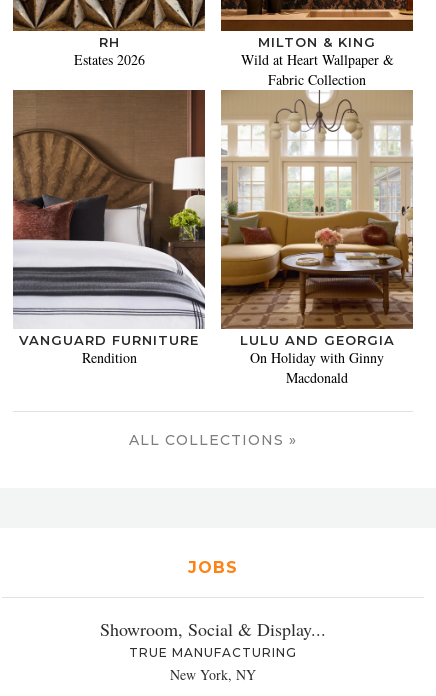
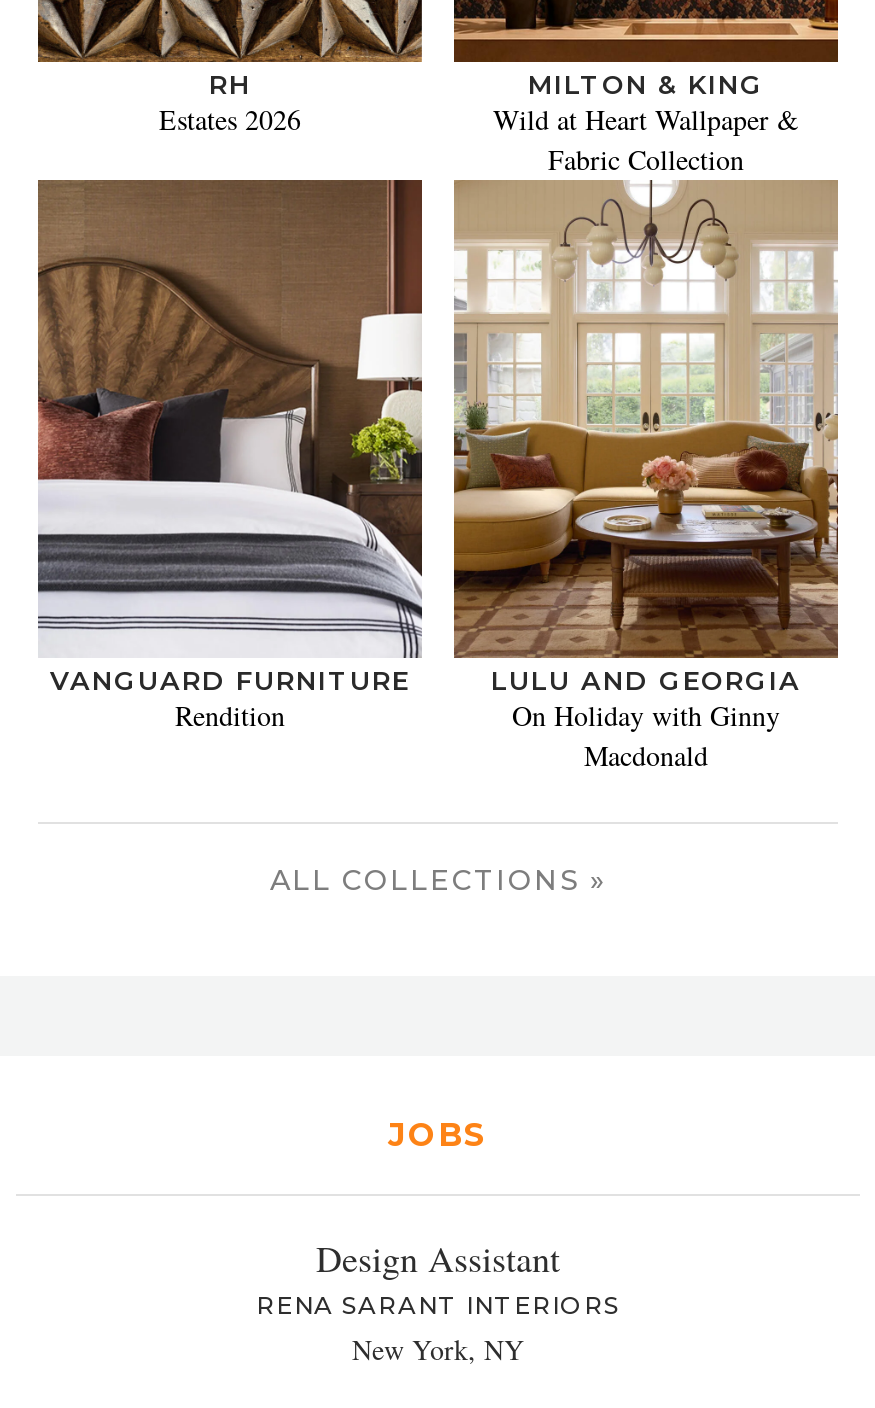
[100,616,326,659] Showroom, Social & Display... | TRUE MANUFACTURING -> [256,1233,620,1319] Design Assistant | RENA SARANT INTERIORS

